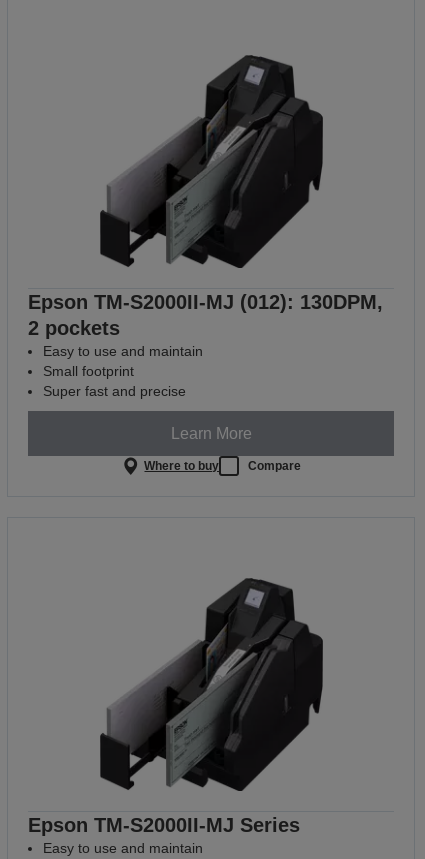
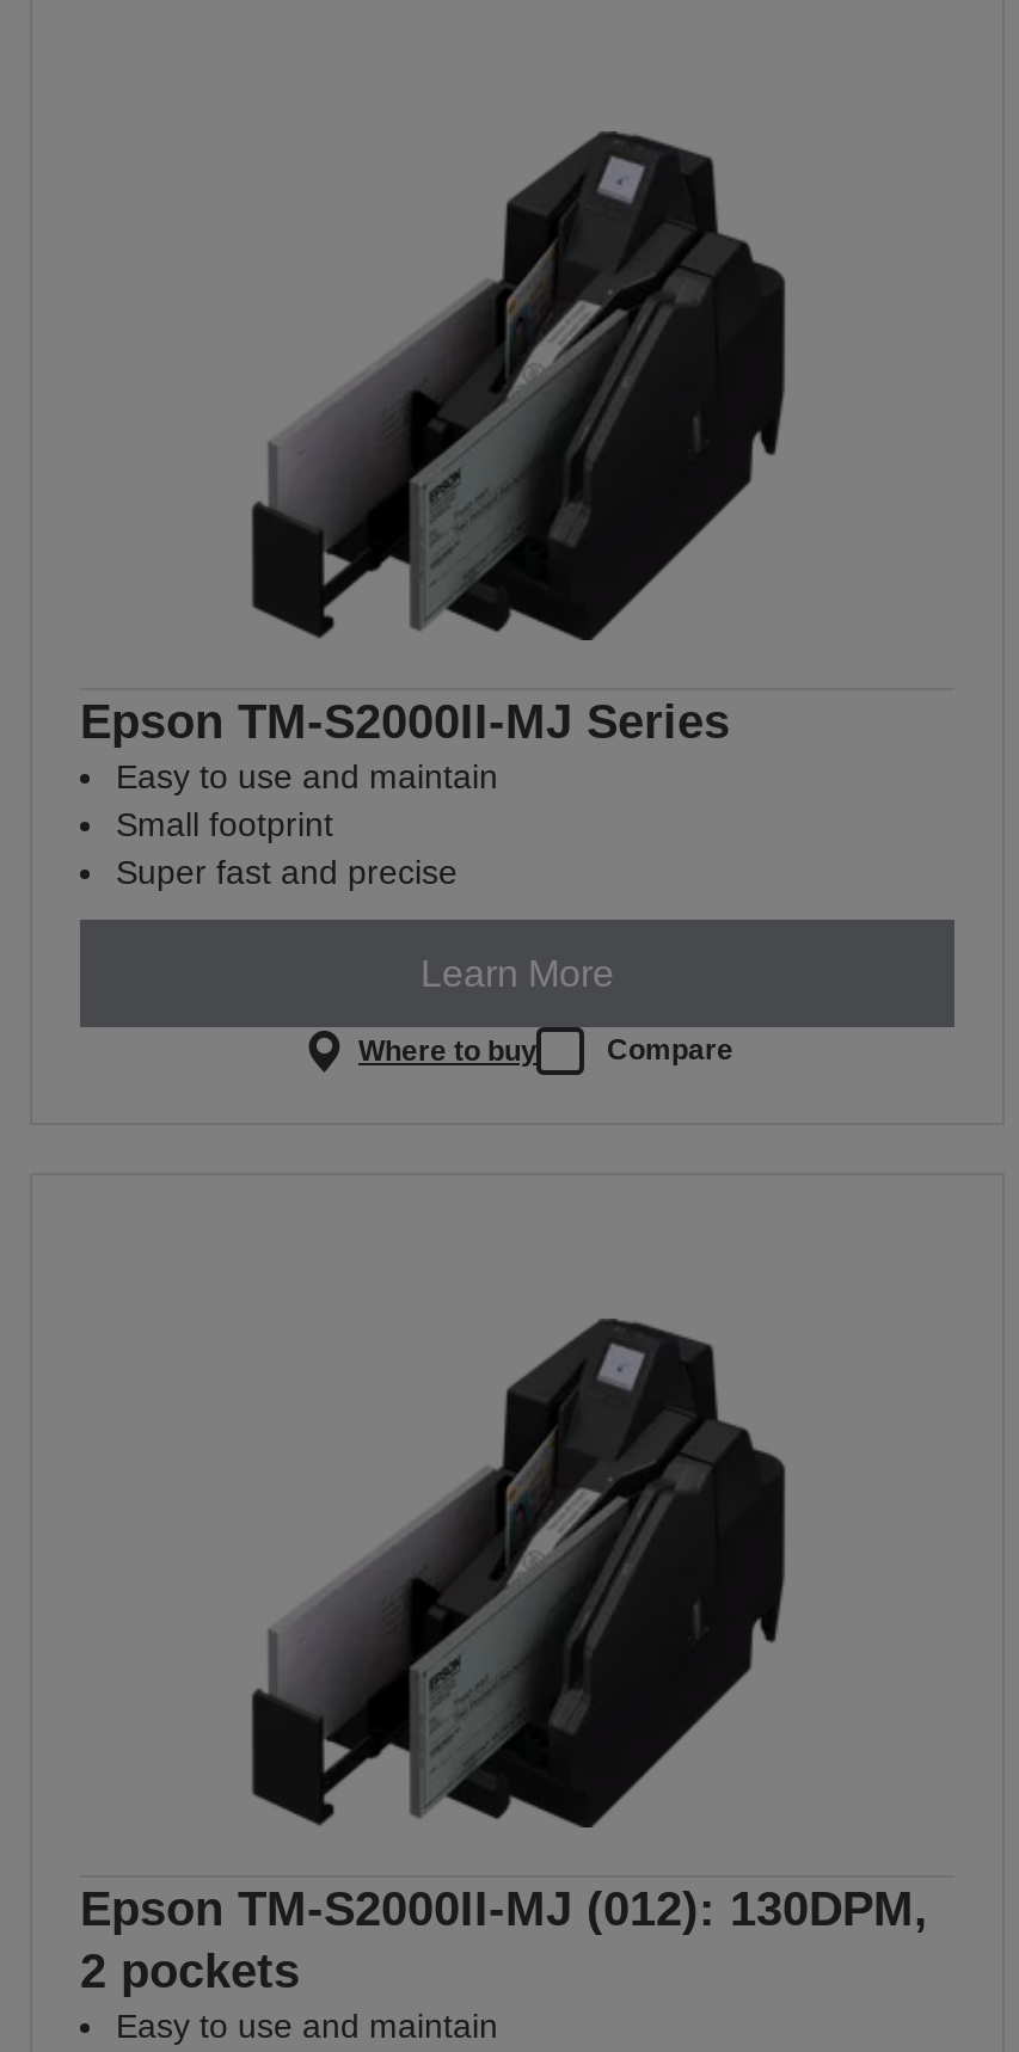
moved [28,291,383,339] -> [80,1883,928,1998]: Epson TM-S2000II-MJ (012): 130DPM, | 2 pockets
moved [43,343,301,473] -> [116,758,733,1067]: Easy to use and maintain | Small footprint | Super fast and precise | Learn More | Where to buy | Compare
moved [104,578,307,786] -> [262,1319,747,1816]: [image]
moved [28,814,300,836] -> [80,696,730,748]: Epson TM-S2000II-MJ Series

